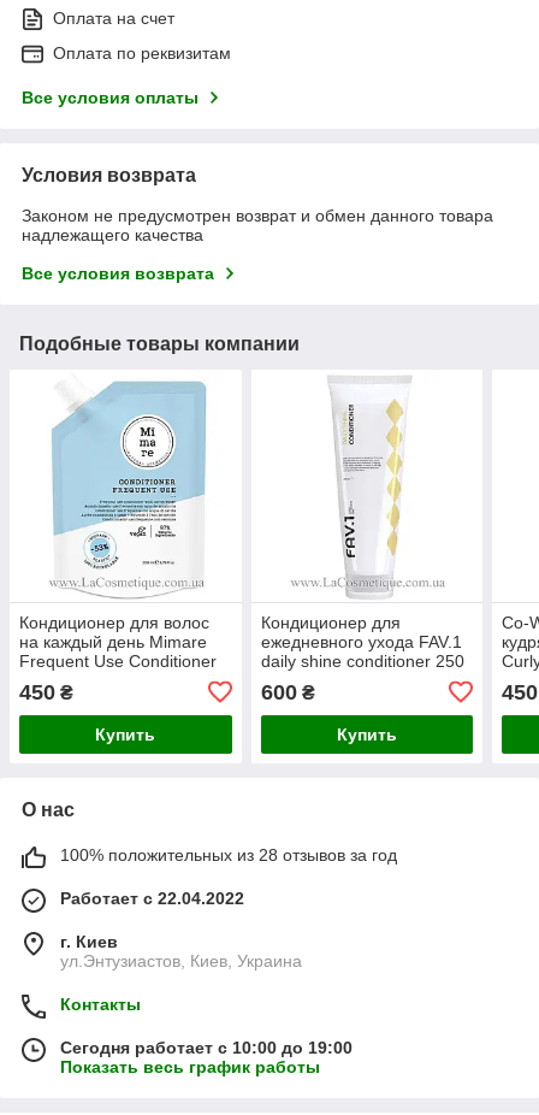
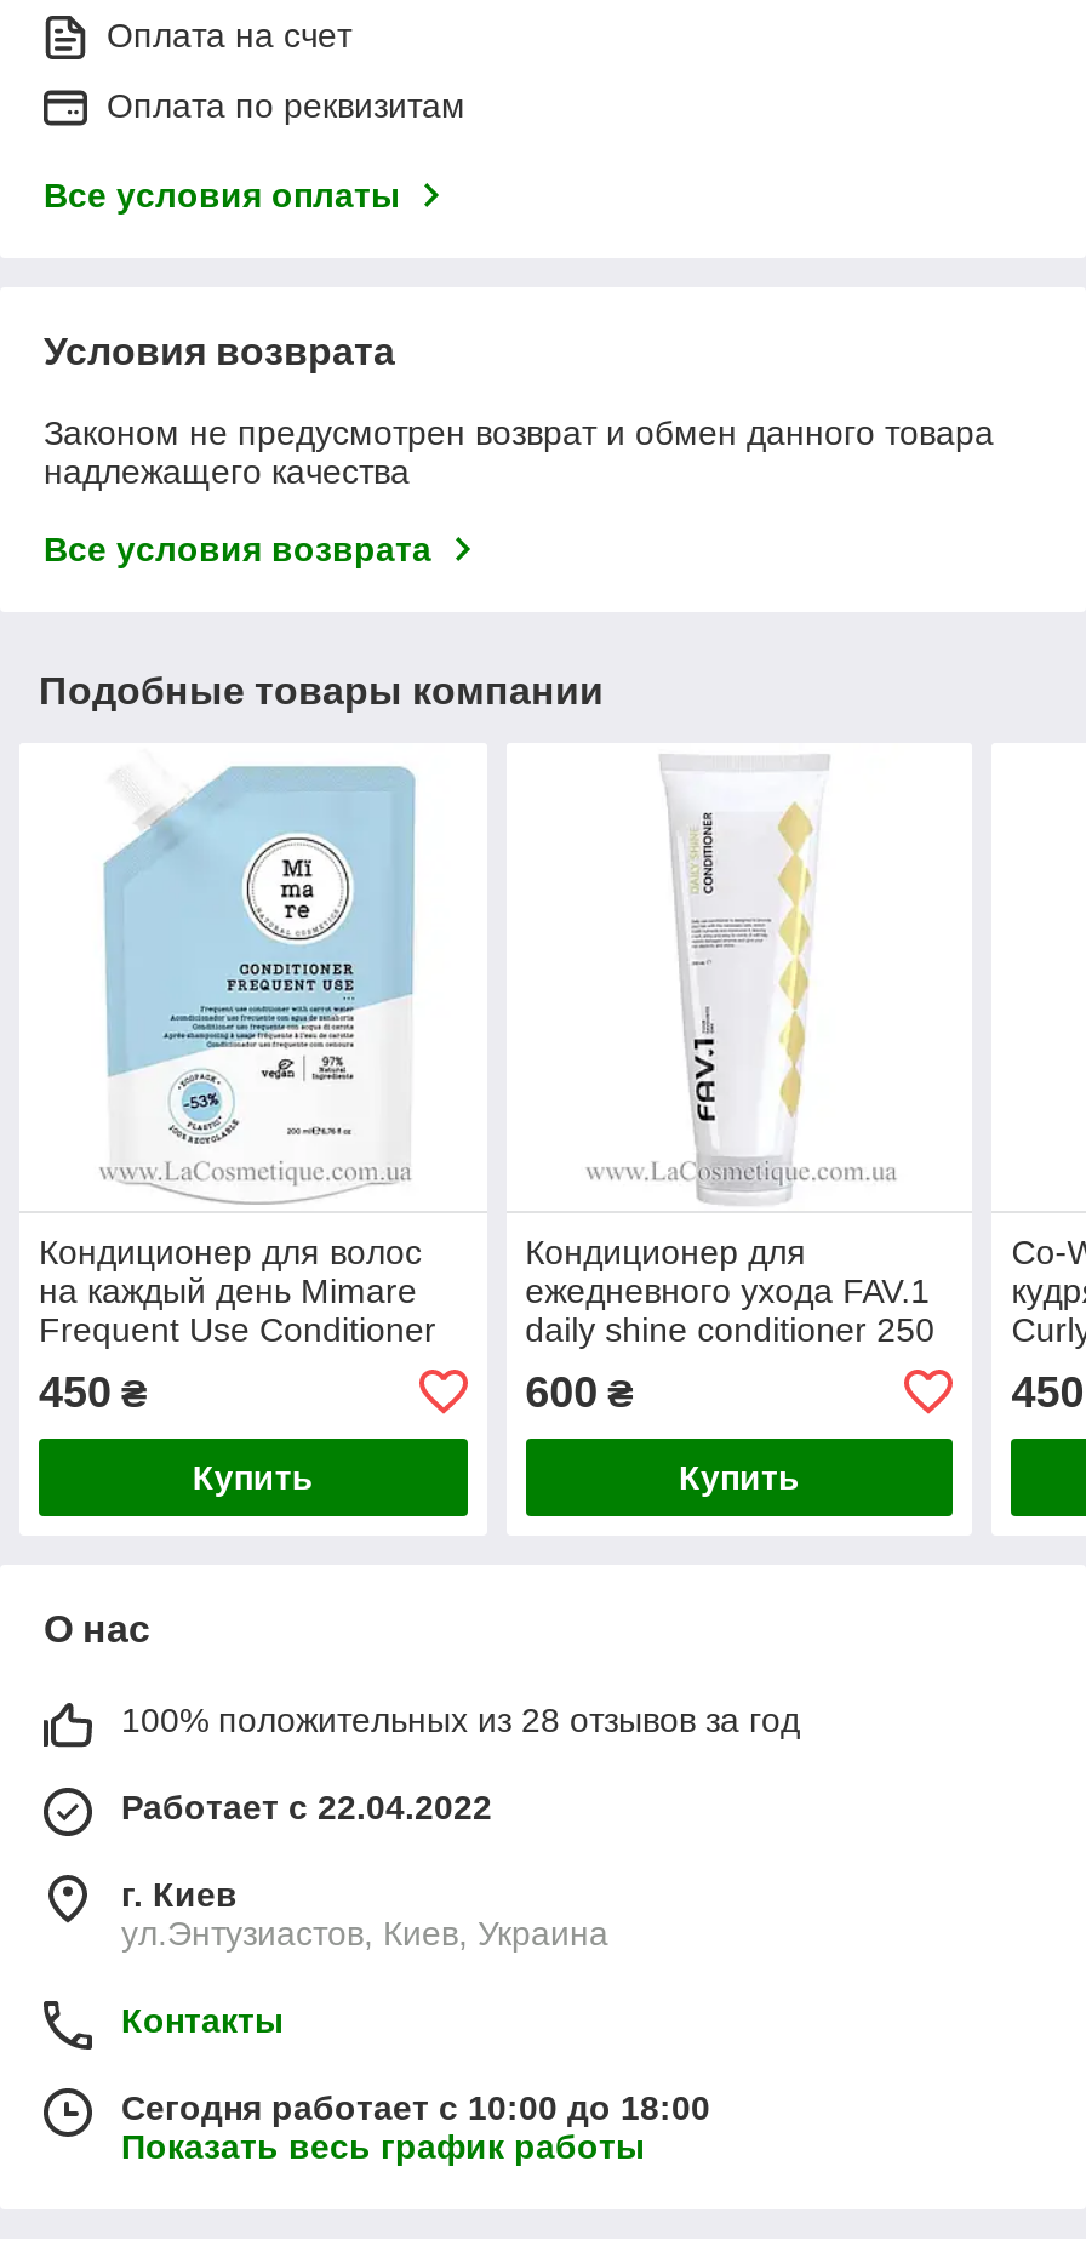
[60,1038,353,1057] Сегодня работает с 10:00 до 19:00 -> [121,2088,710,2127] Сегодня работает с 10:00 до 18:00

